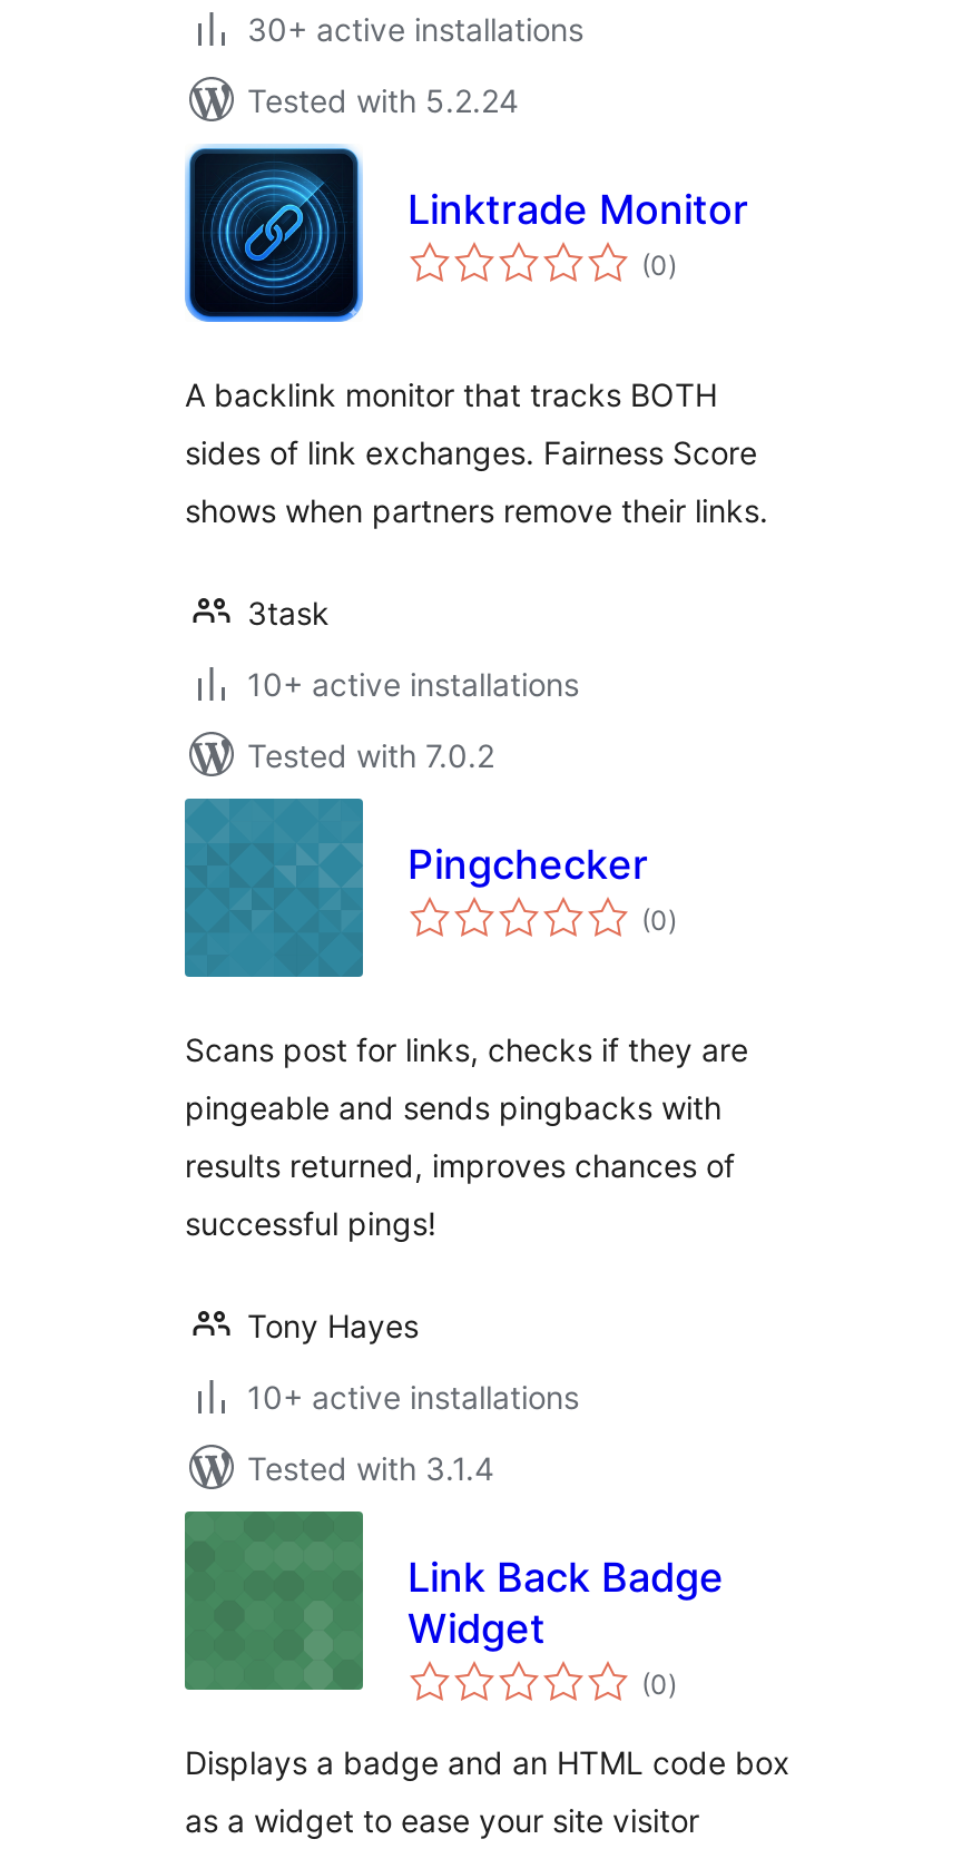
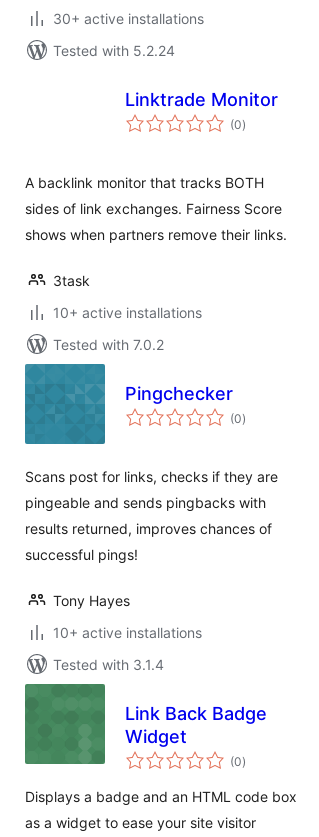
[183,144,365,324] [image] -> none

